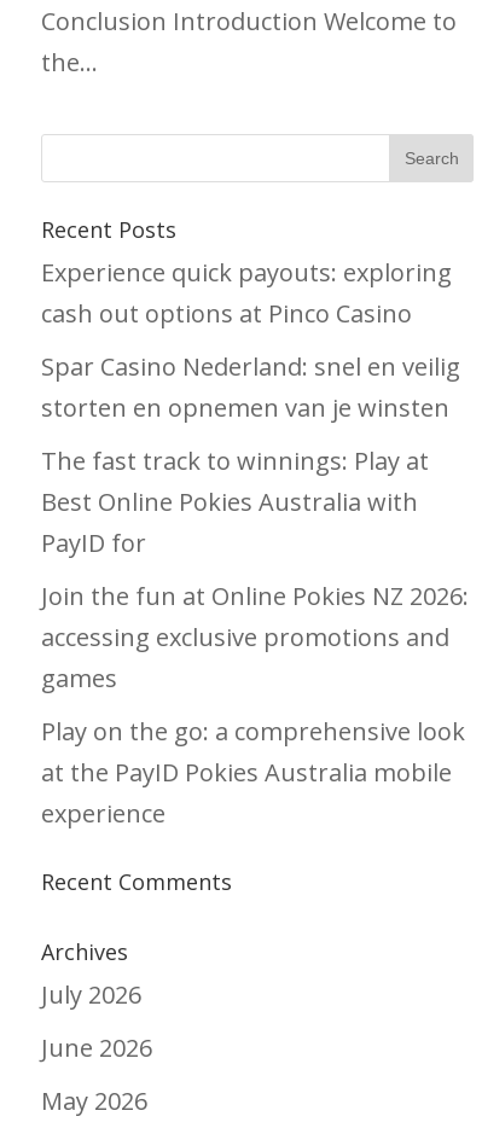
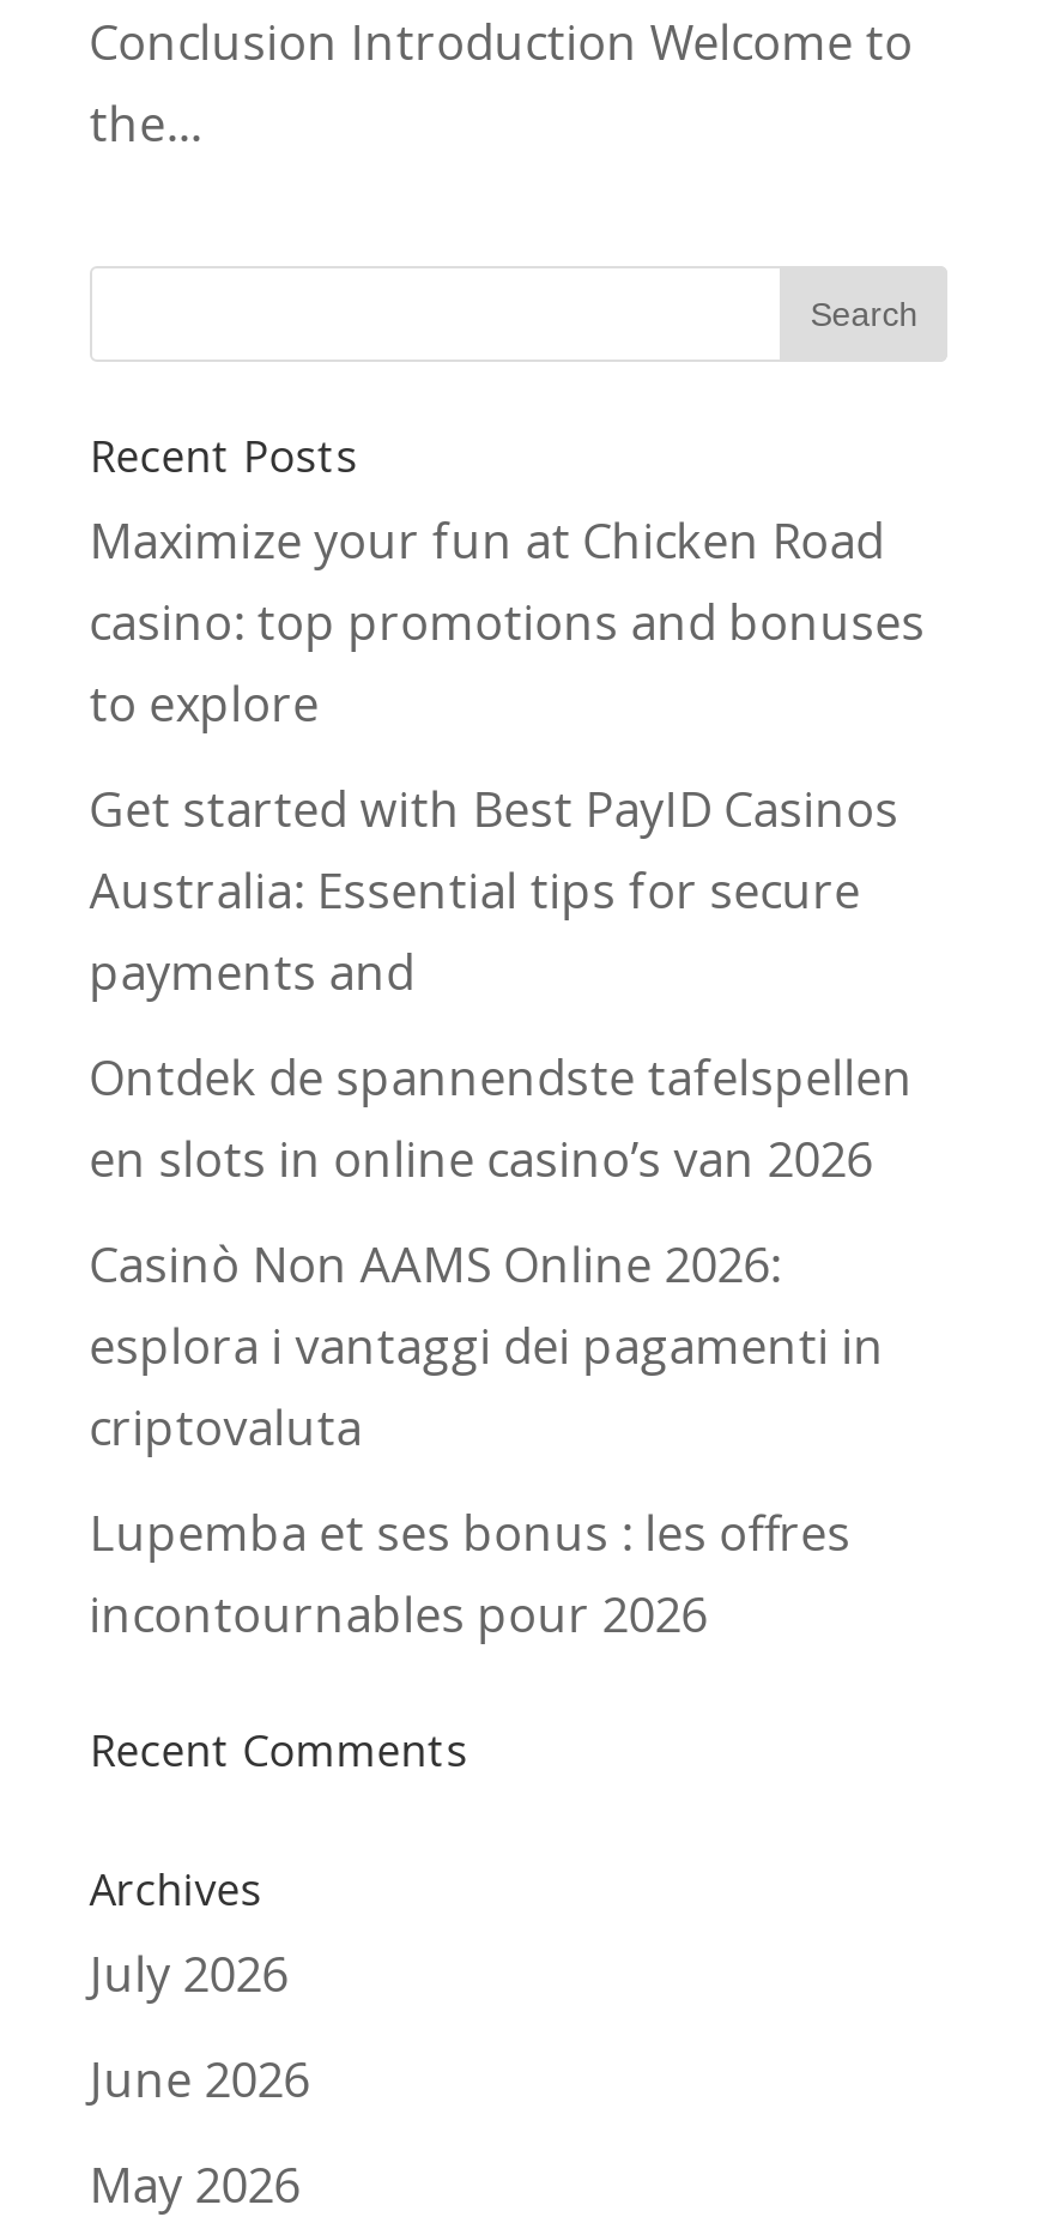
[41,256,452,330] Experience quick payouts: exploring | cash out options at Pinco Casino -> [89,508,925,736] Maximize your fun at Chicken Road | casino: top promotions and bonuses | to explore
[41,350,460,424] Spar Casino Nederland: snel en veilig | storten en opnemen van je winsten -> [89,777,899,1004] Get started with Best PayID Casinos | Australia: Essential tips for secure | payments and
[41,444,429,559] The fast track to winnings: Play at | Best Online Pokies Australia with | PayID for -> [89,1045,913,1191] Ontdek de spannendste tafelspellen | en slots in online casino’s van 2026
[41,580,468,694] Join the fun at Online Pokies NZ 2026: | accessing exclusive promotions and | games -> [89,1232,885,1460] Casinò Non AAMS Online 2026: | esplora i vantaggi dei pagamenti in | criptovaluta
[41,715,465,830] Play on the go: a comprehensive look | at the PayID Pokies Australia mobile | experience -> [89,1500,851,1647] Lupemba et ses bonus : les offres | incontournables pour 2026

